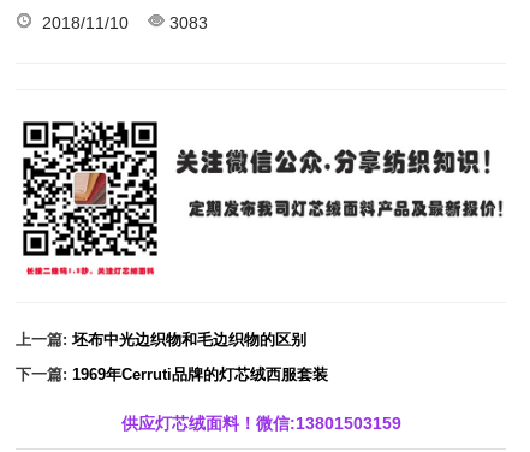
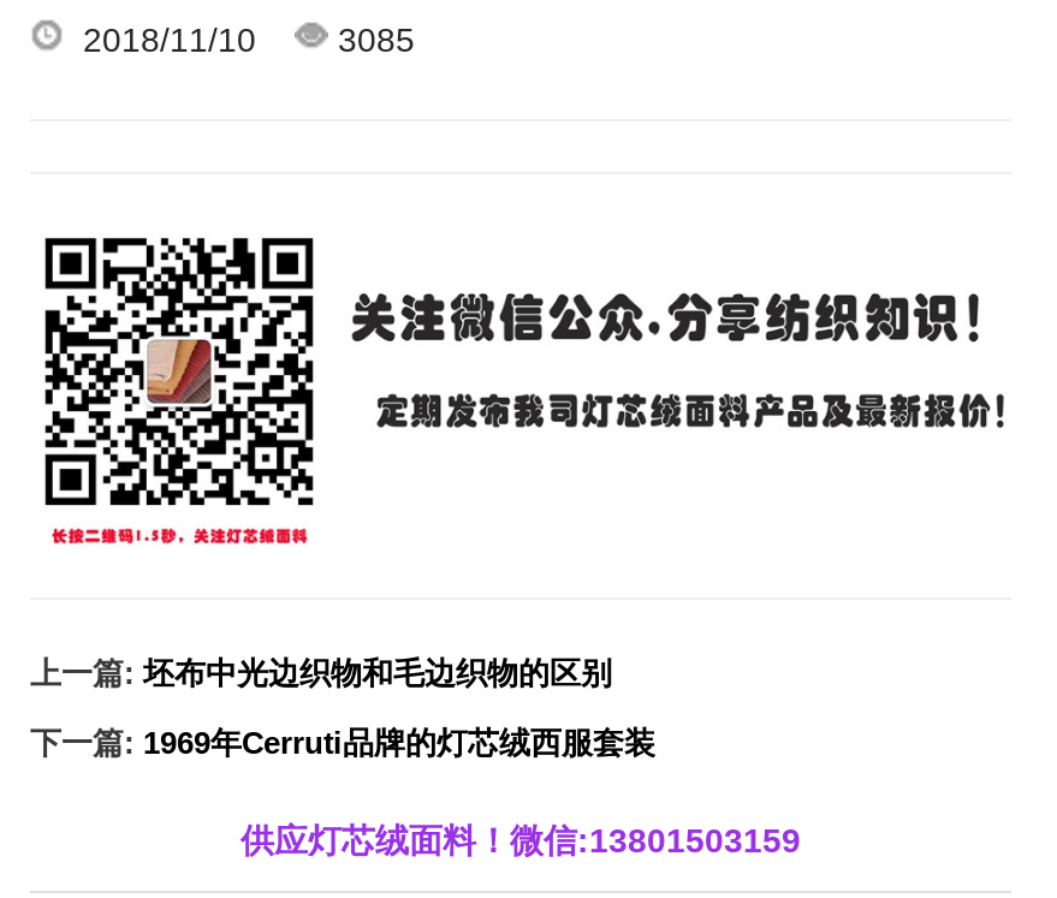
[32,13,222,32] 2018/11/10 3083 -> [64,19,444,58] 2018/11/10 3085

